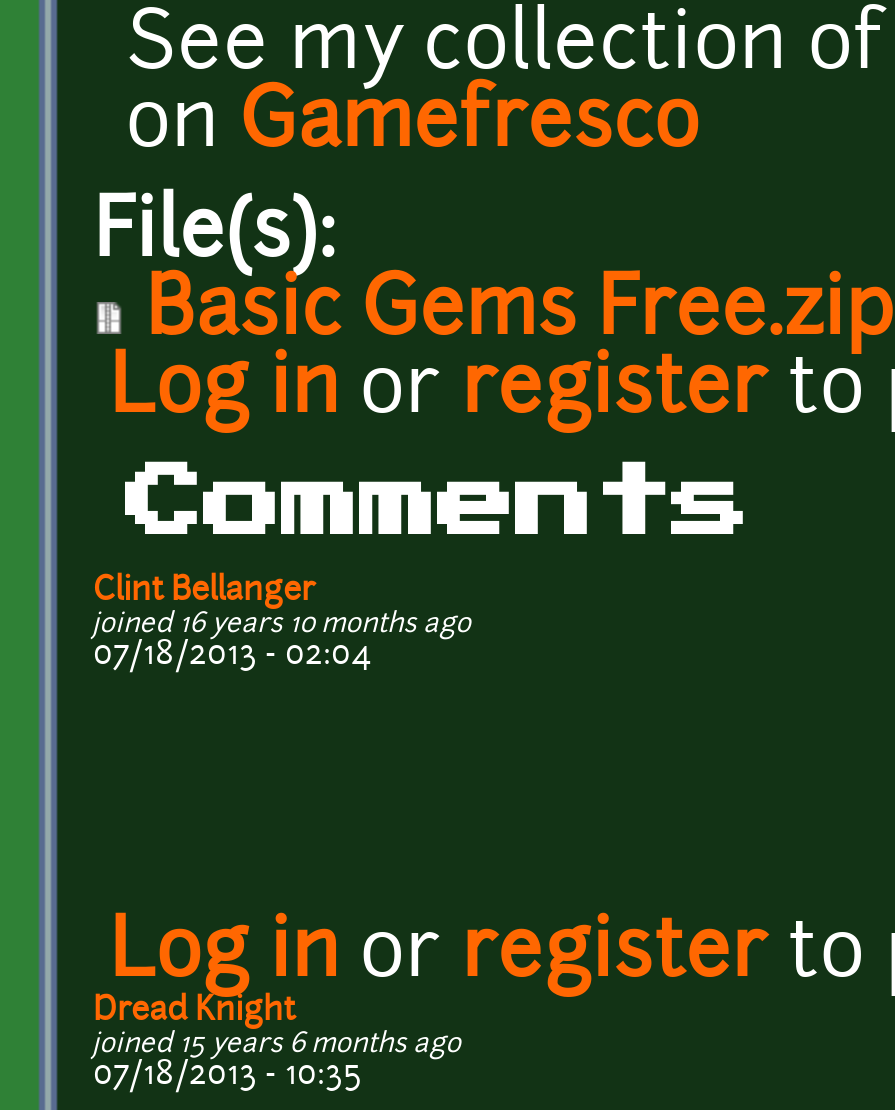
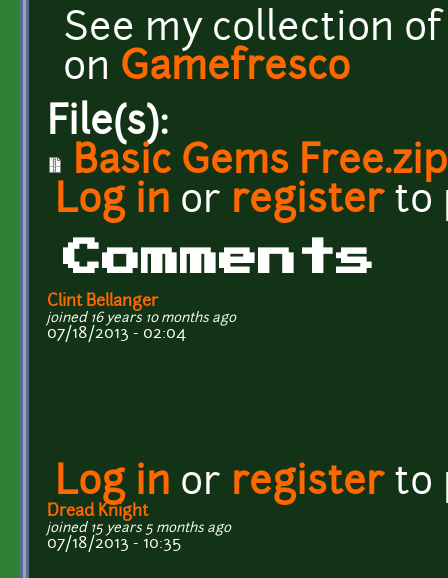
[93,1032,461,1058] joined 15 years 6 months ago -> [47,522,231,535] joined 15 years 5 months ago

